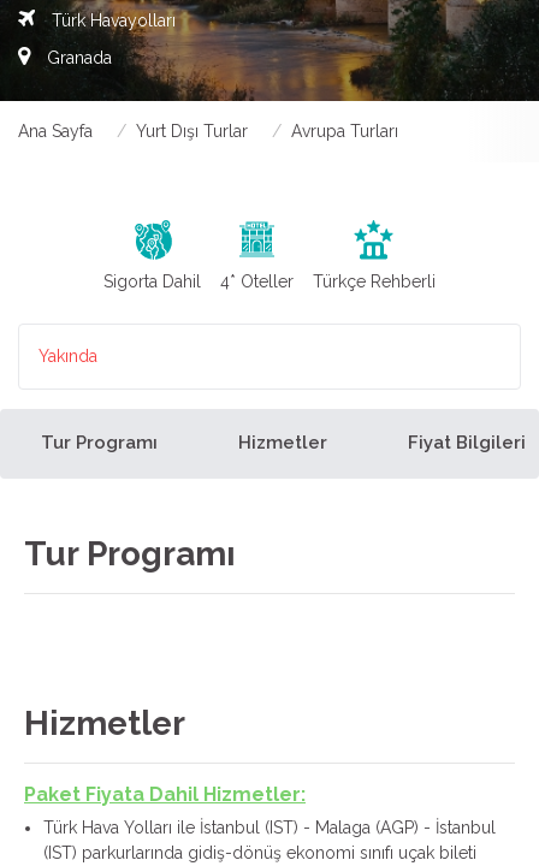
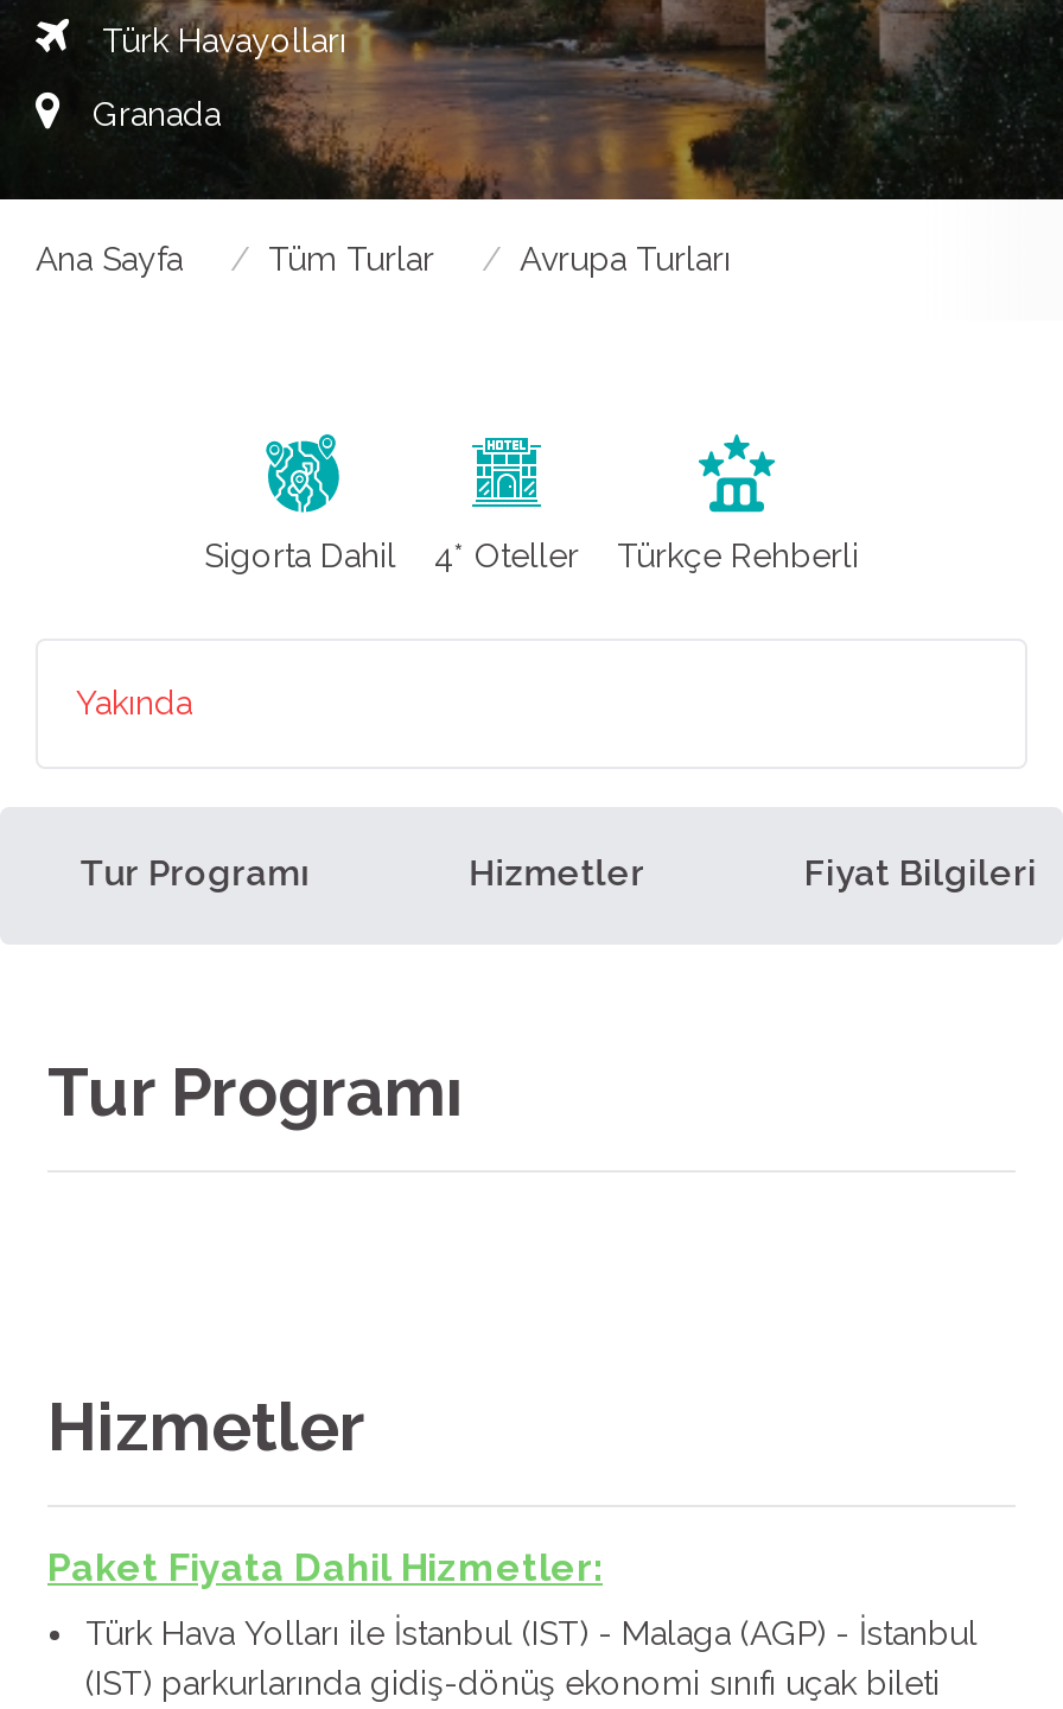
[136,121,248,141] Yurt Dışı Turlar -> [268,240,434,278] Tüm Turlar

